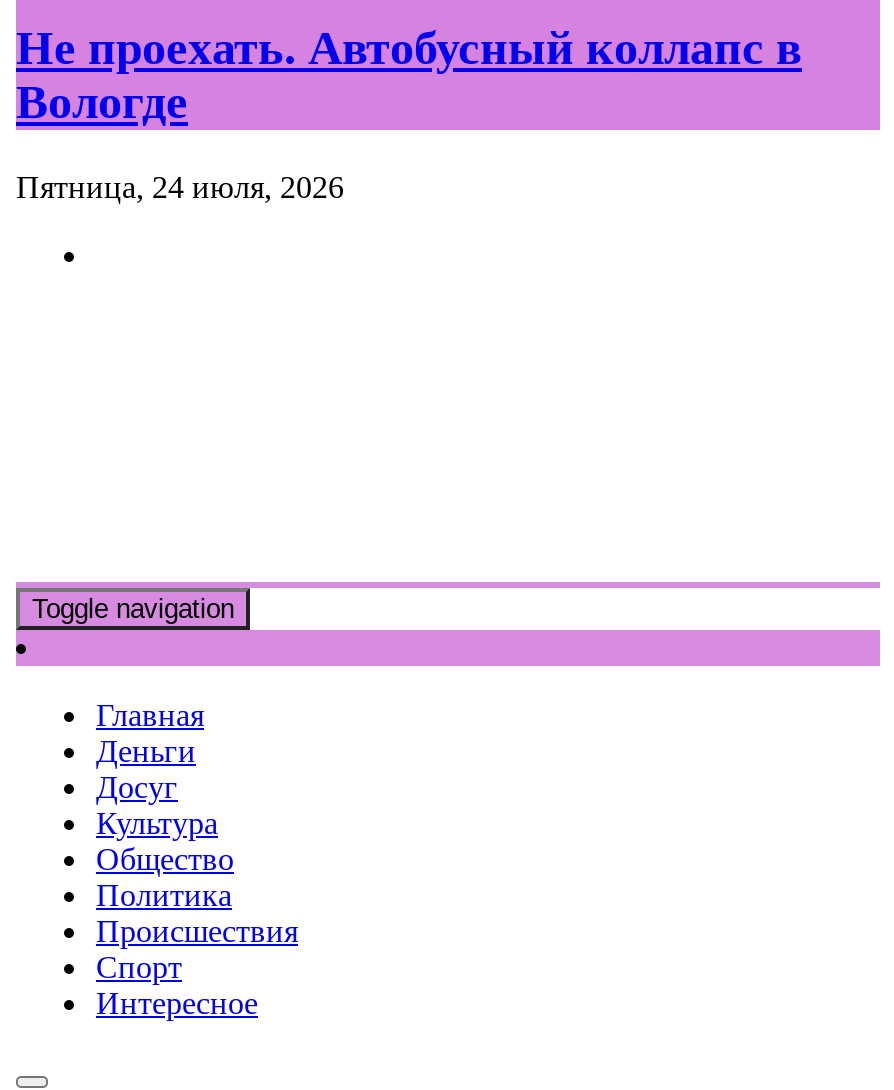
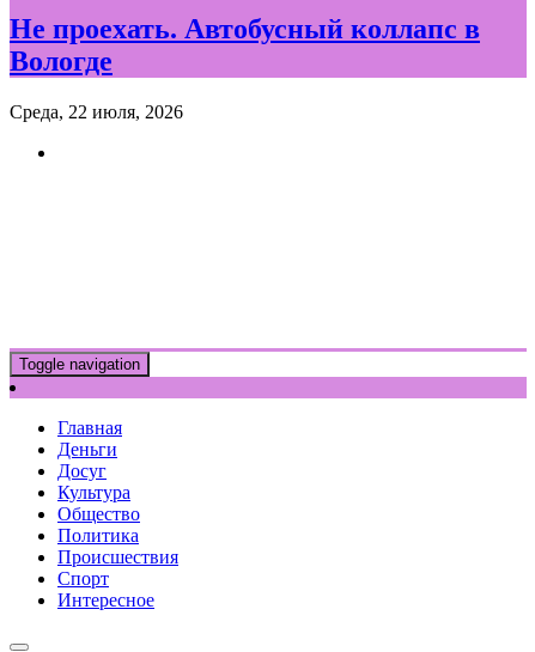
[16,169,344,203] Пятница, 24 июля, 2026 -> [10,101,183,122] Среда, 22 июля, 2026

